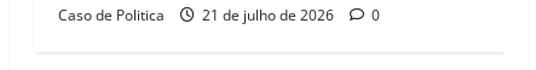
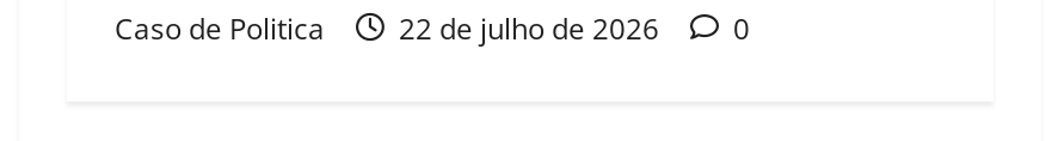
[58,5,380,25] Caso de Politica 21 de julho de 2026 0 -> [115,9,750,50] Caso de Politica 22 de julho de 2026 0

